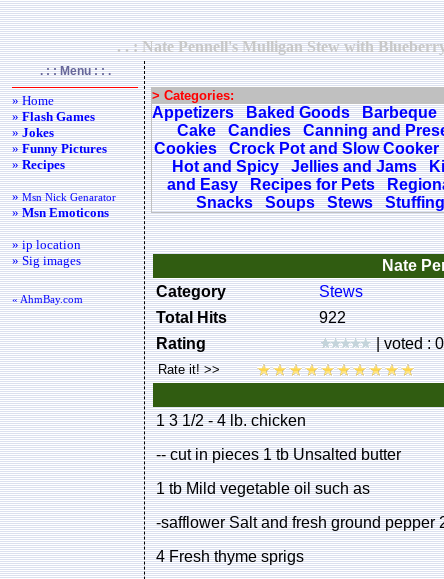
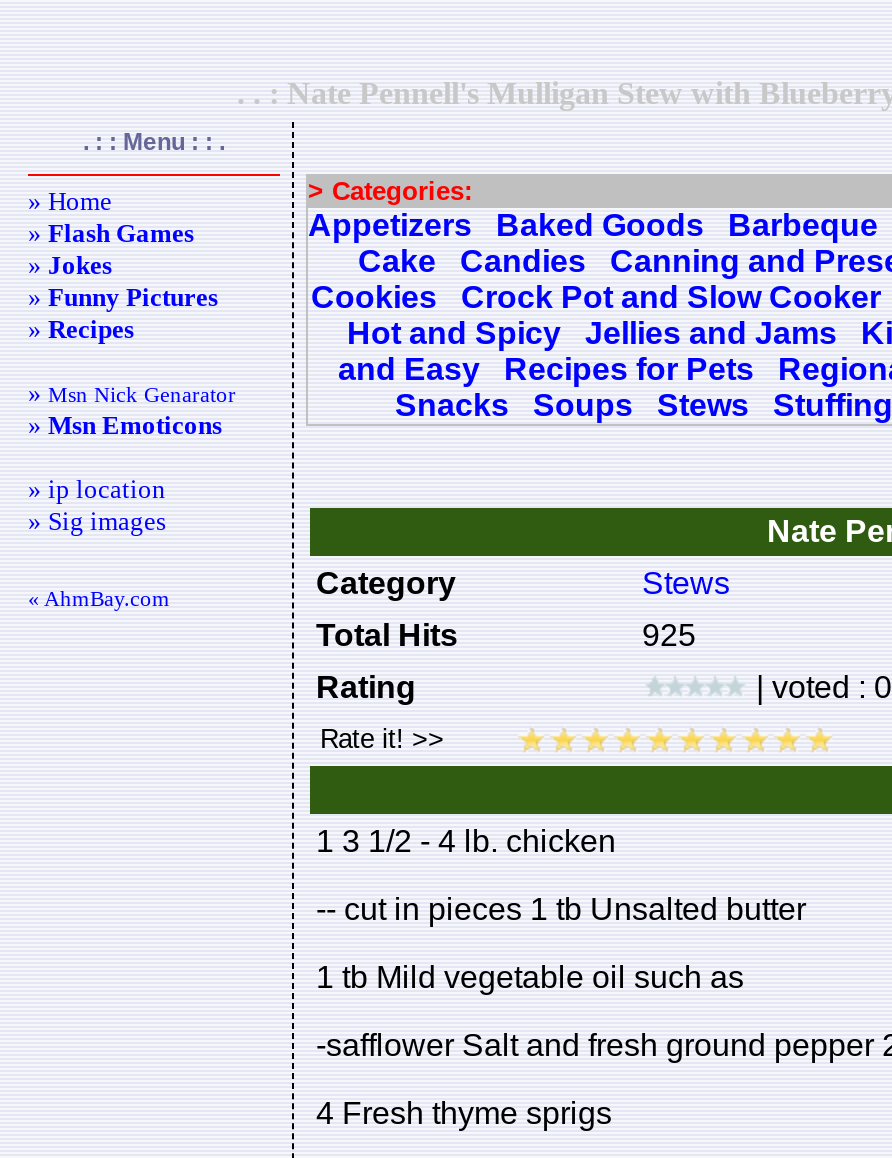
[319,309,346,326] 922 -> [642,618,696,652] 925

